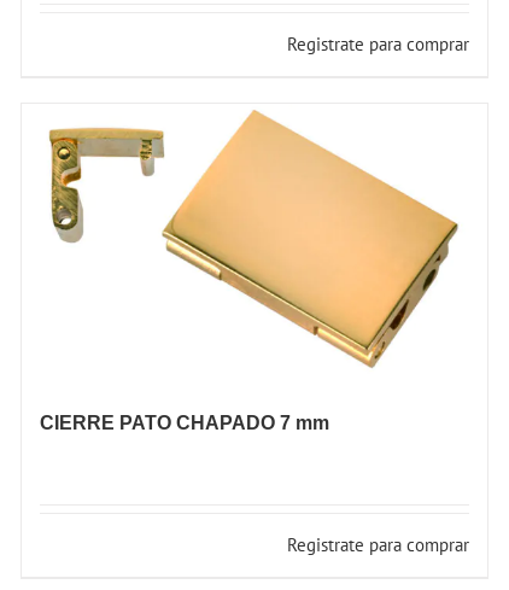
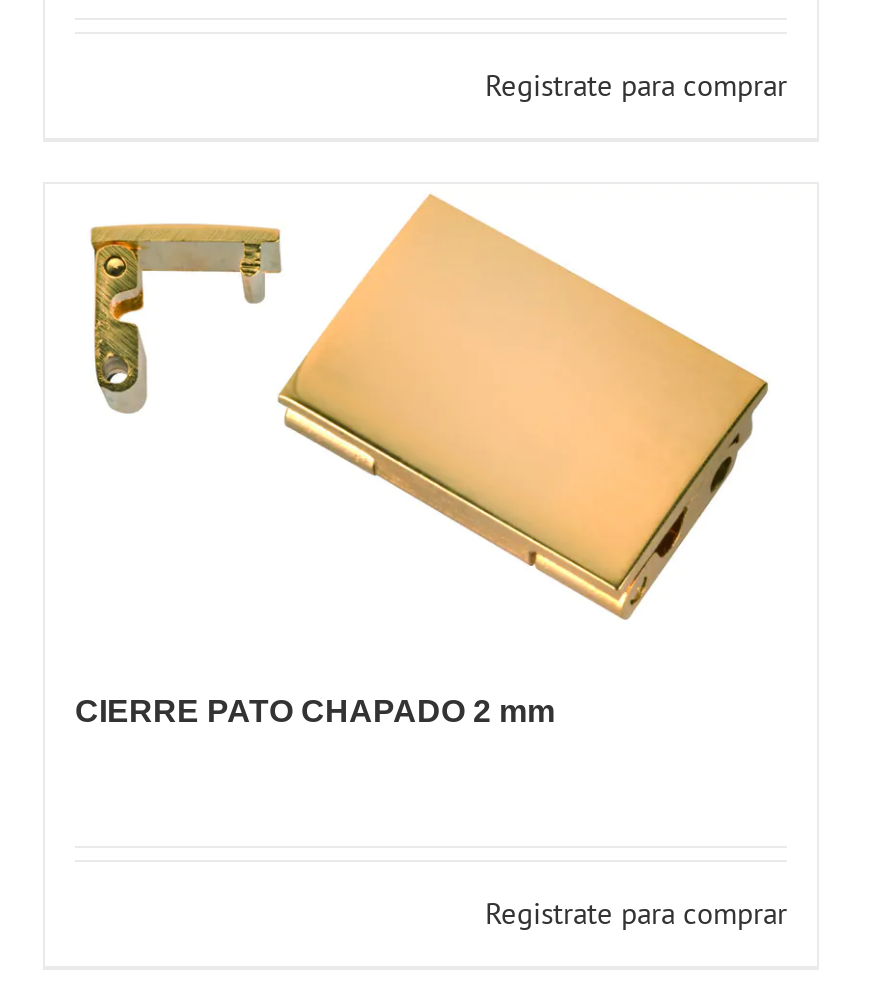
[40,412,329,433] CIERRE PATO CHAPADO 7 mm -> [75,695,555,729] CIERRE PATO CHAPADO 2 mm

